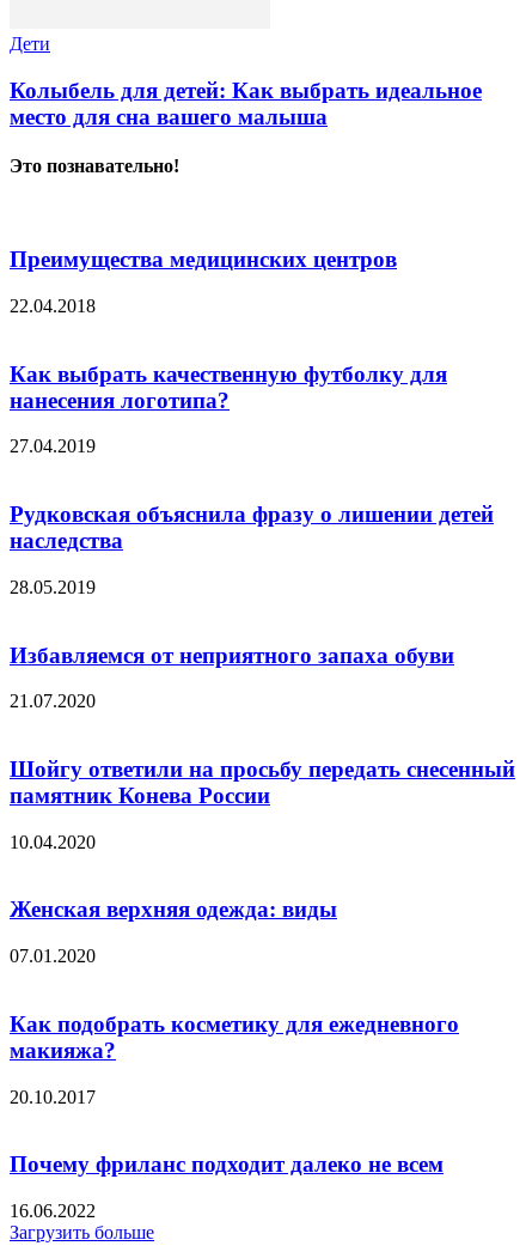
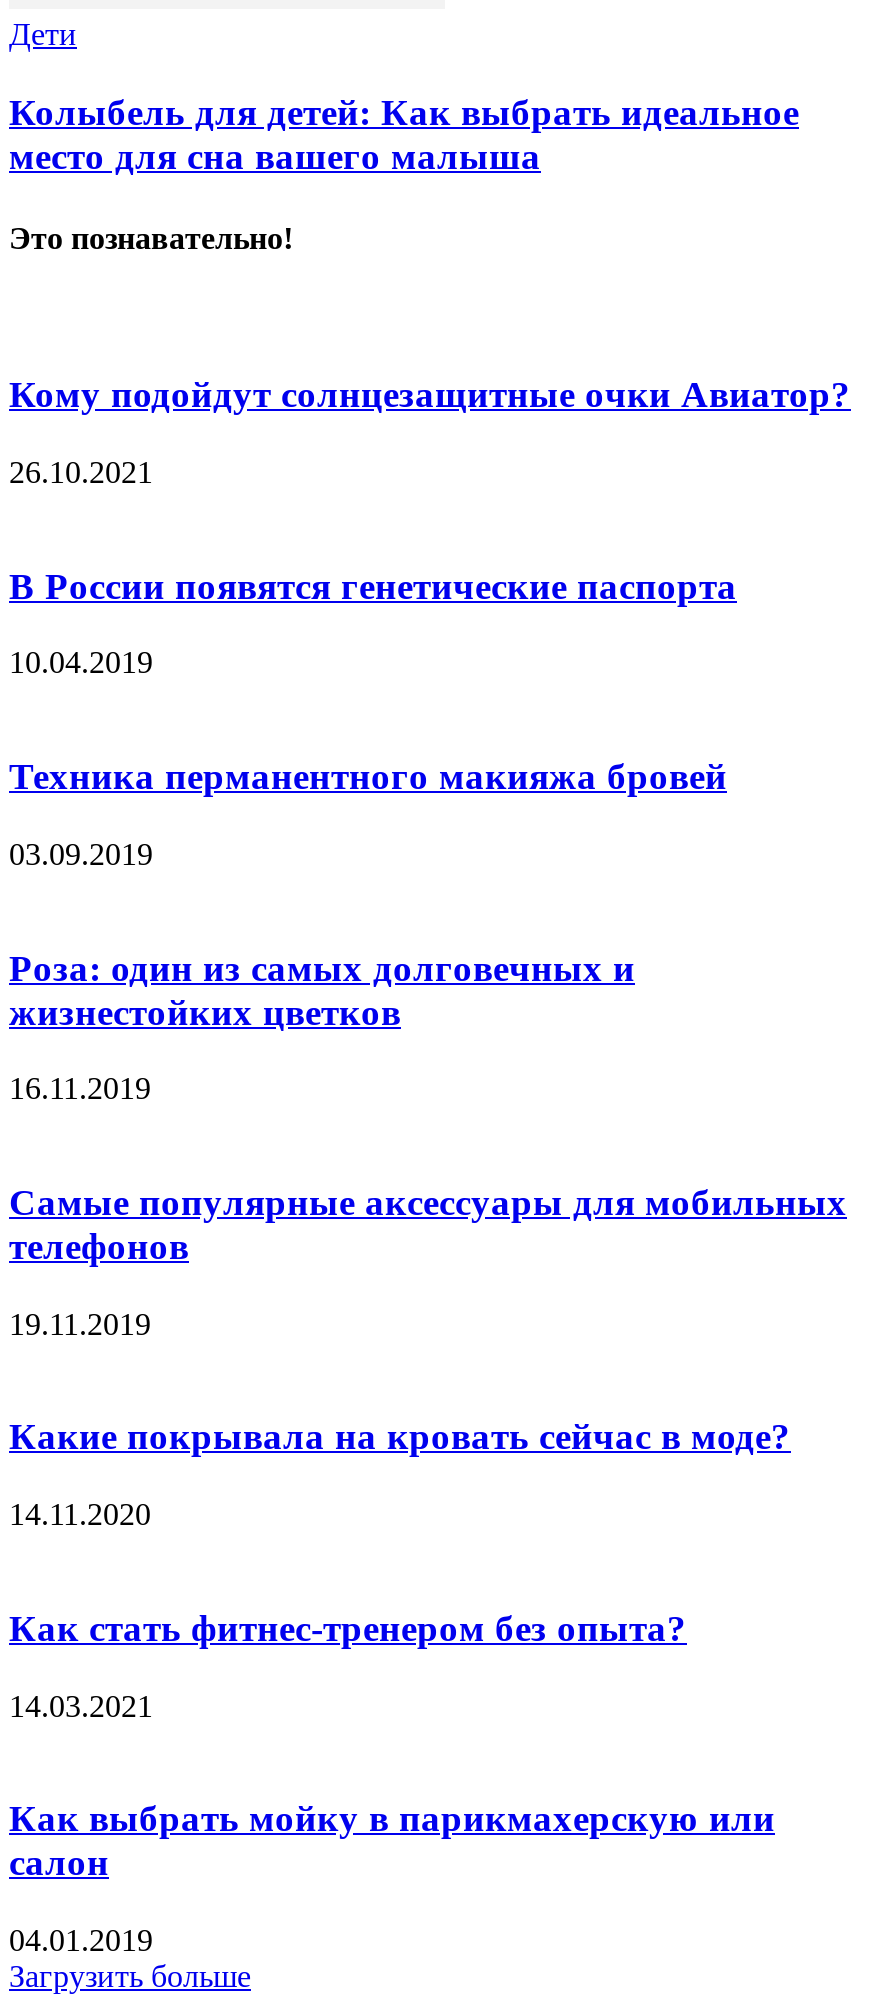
[10,247,397,272] Преимущества медицинских центров -> [9,373,851,415] Кому подойдут солнцезащитные очки Авиатор?
[10,296,96,316] 22.04.2018 -> [9,455,153,489] 26.10.2021
[10,361,447,412] Как выбрать качественную футболку для | нанесения логотипа? -> [9,564,737,606] В России появятся генетические паспорта
[10,436,96,456] 27.04.2019 -> [9,646,153,680] 10.04.2019
[10,502,494,553] Рудковская объяснила фразу о лишении детей | наследства -> [9,755,727,797] Техника перманентного макияжа бровей
[10,577,96,597] 28.05.2019 -> [9,837,153,871] 03.09.2019
[10,642,454,667] Избавляемся от неприятного запаха обуви -> [9,946,635,1032] Роза: один из самых долговечных и | жизнестойких цветков
[10,691,96,711] 21.07.2020 -> [9,1071,151,1105] 16.11.2019
[10,756,515,808] Шойгу ответили на просьбу передать снесенный | памятник Конева России -> [9,1181,847,1267] Самые популярные аксессуары для мобильных | телефонов
[10,832,96,852] 10.04.2020 -> [9,1306,151,1340] 19.11.2019
[10,897,337,922] Женская верхняя одежда: виды -> [9,1416,791,1458] Какие покрывала на кровать сейчас в моде?
[10,946,96,966] 07.01.2020 -> [9,1497,151,1531] 14.11.2020
[10,1011,459,1063] Как подобрать косметику для ежедневного | макияжа? -> [9,1607,687,1649] Как стать фитнес-тренером без опыта?
[10,1086,96,1107] 20.10.2017 -> [9,1688,153,1722] 14.03.2021
[10,1152,444,1177] Почему фриланс подходит далеко не всем -> [9,1797,775,1883] Как выбрать мойку в парикмахерскую или | салон
[10,1201,96,1221] 16.06.2022 -> [9,1923,153,1957] 04.01.2019

